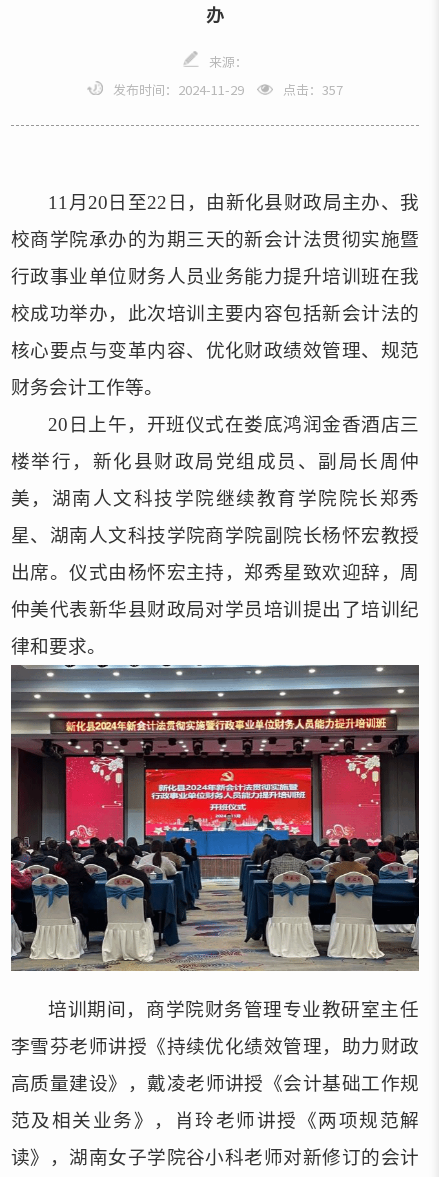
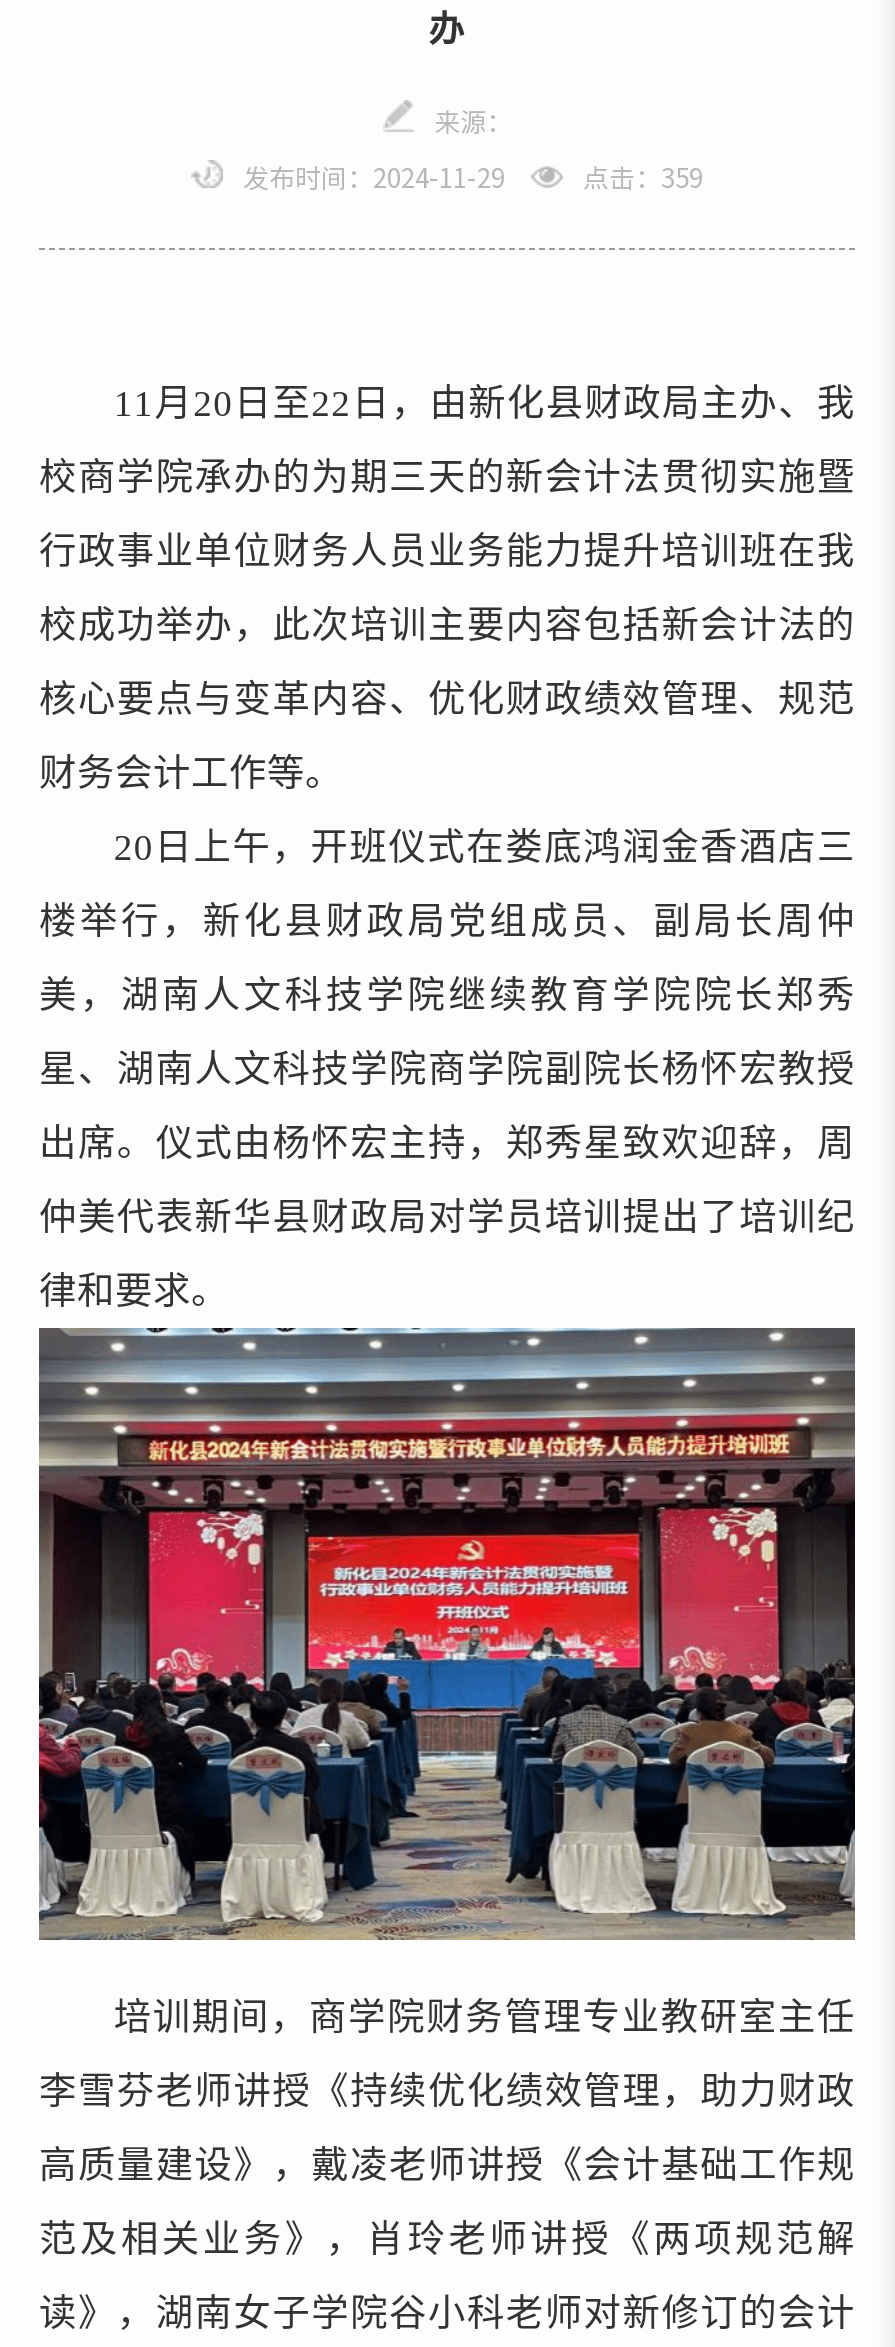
[113,84,343,97] 发布时间：2024-11-29 点击：357 -> [243,166,703,192] 发布时间：2024-11-29 点击：359

